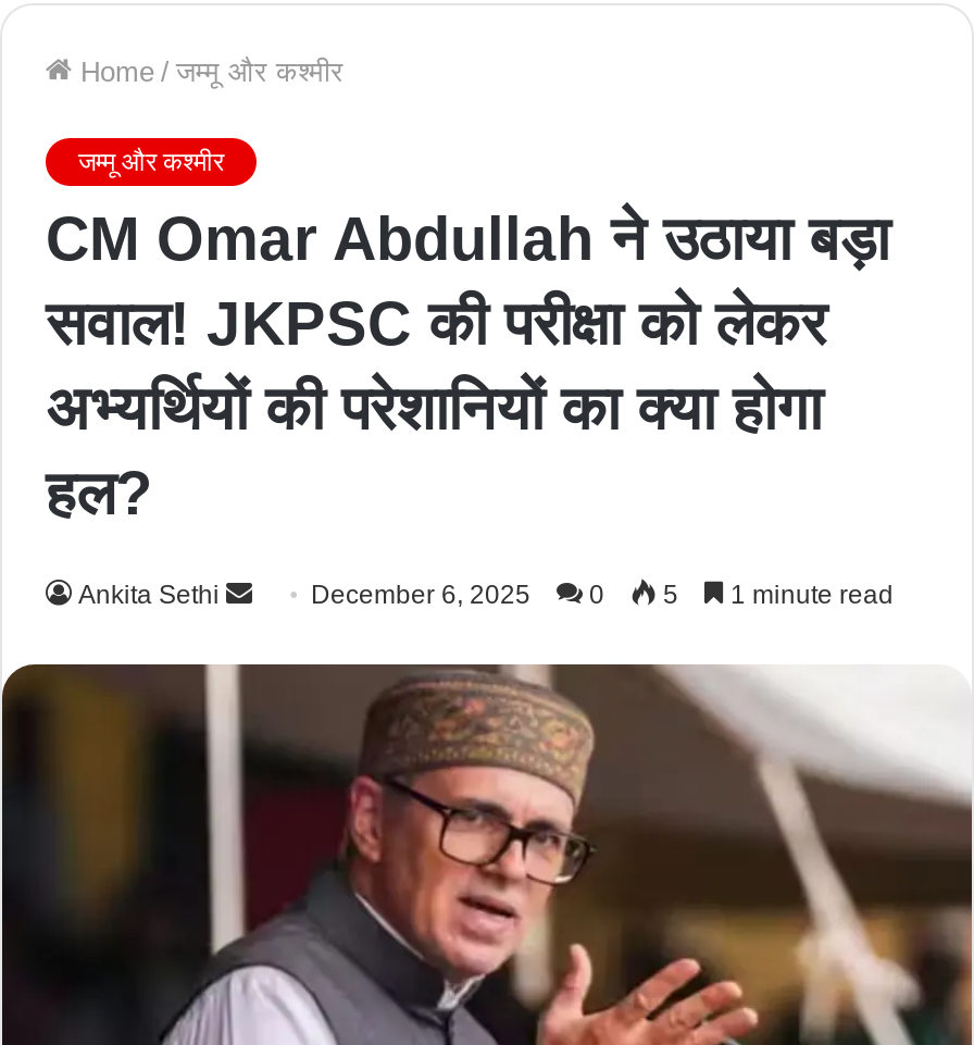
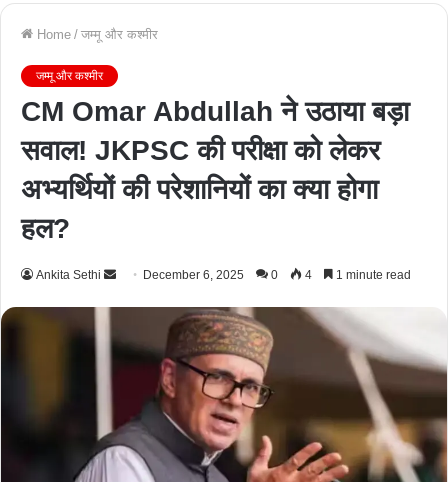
[657,580,678,611] 5 -> [302,268,312,282] 4

